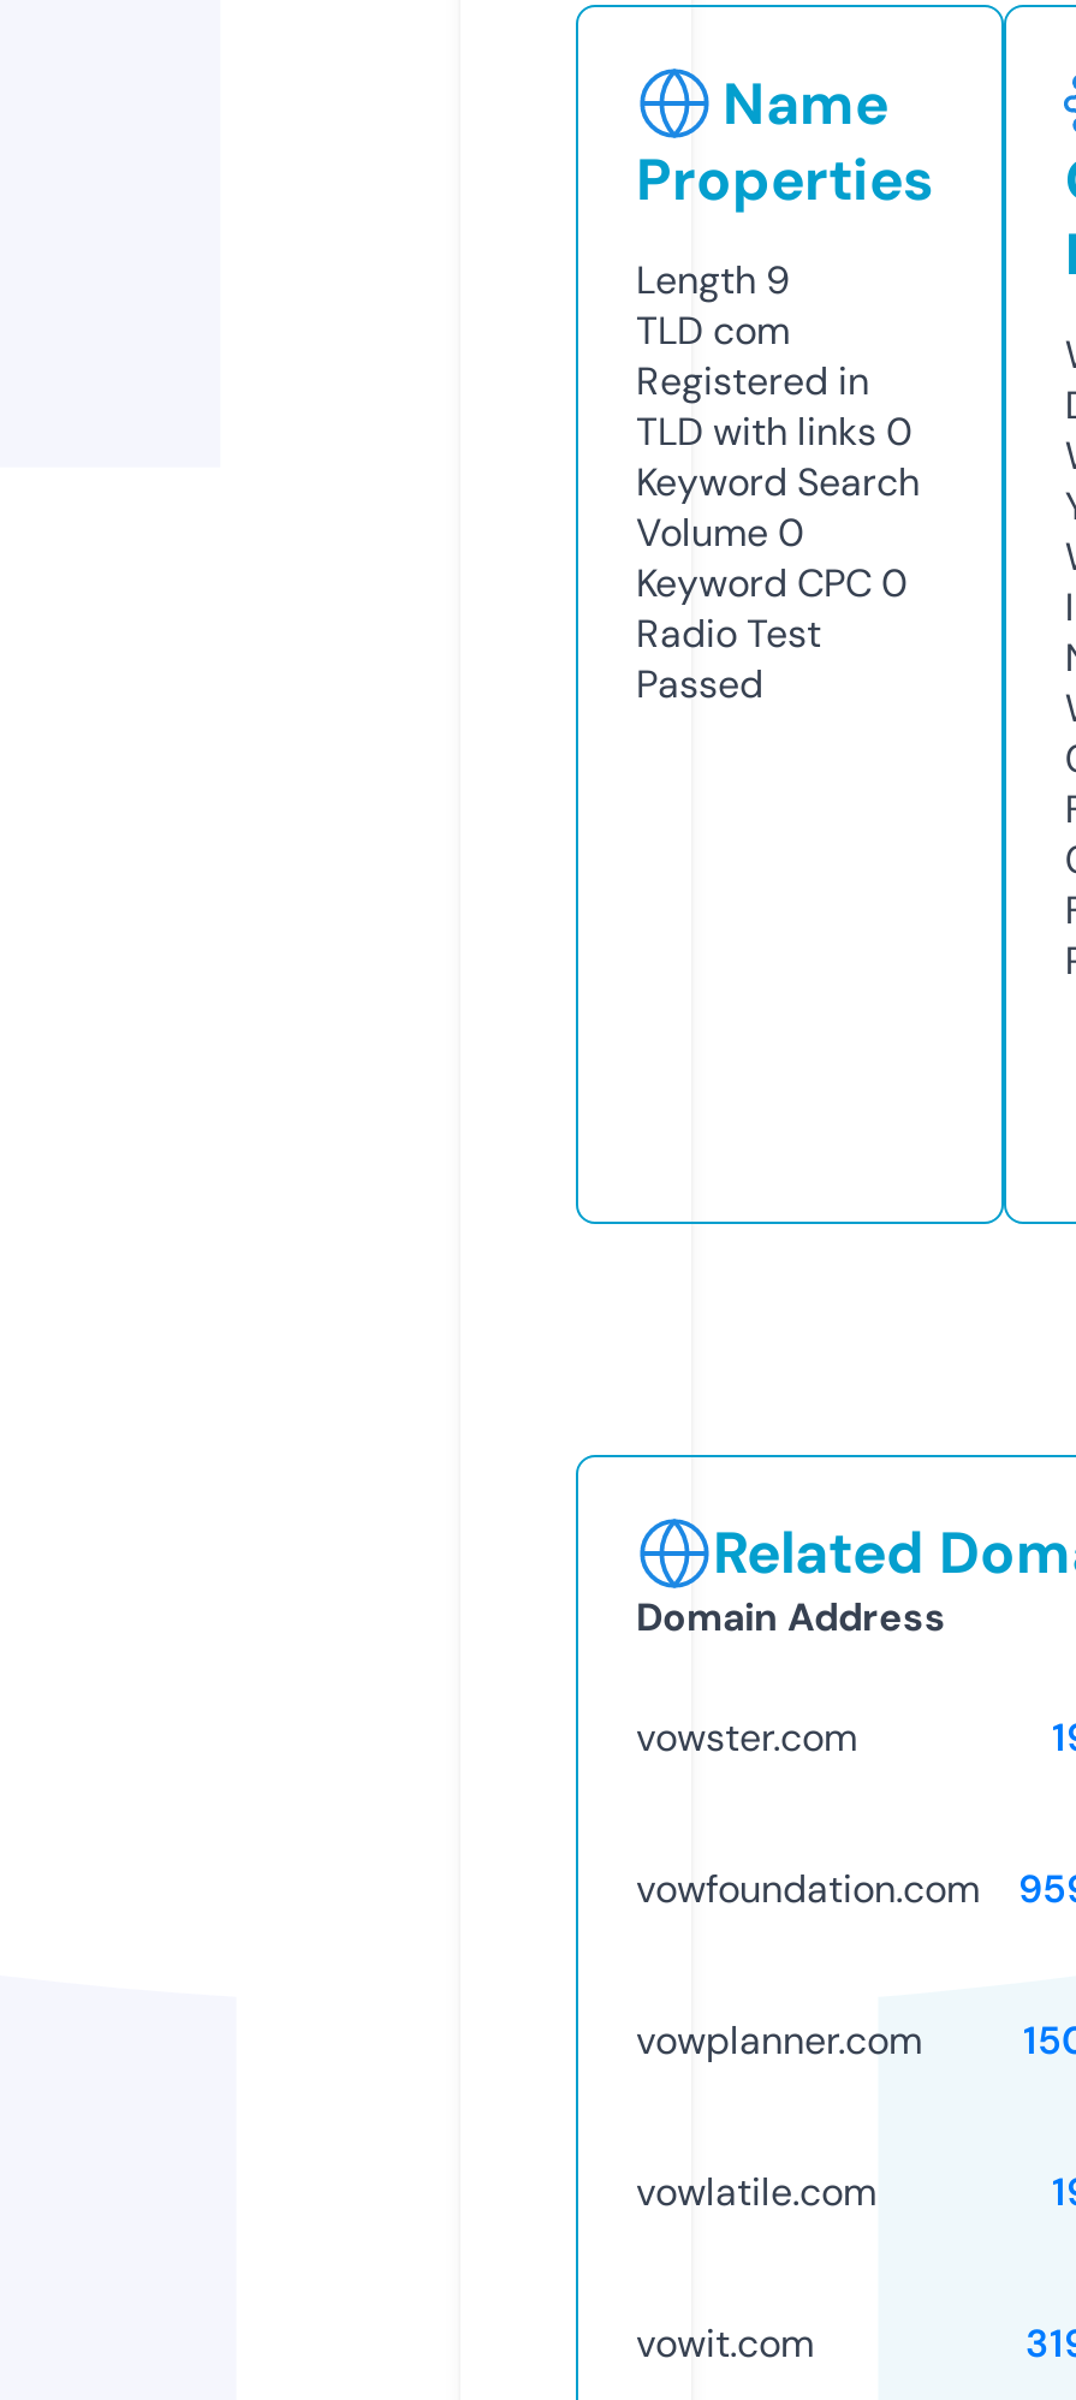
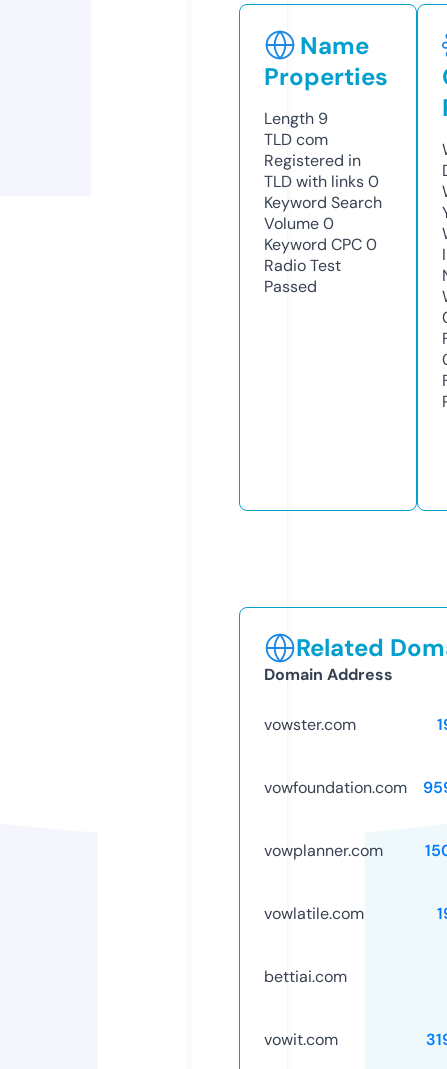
none -> [264,966,347,987] bettiai.com

